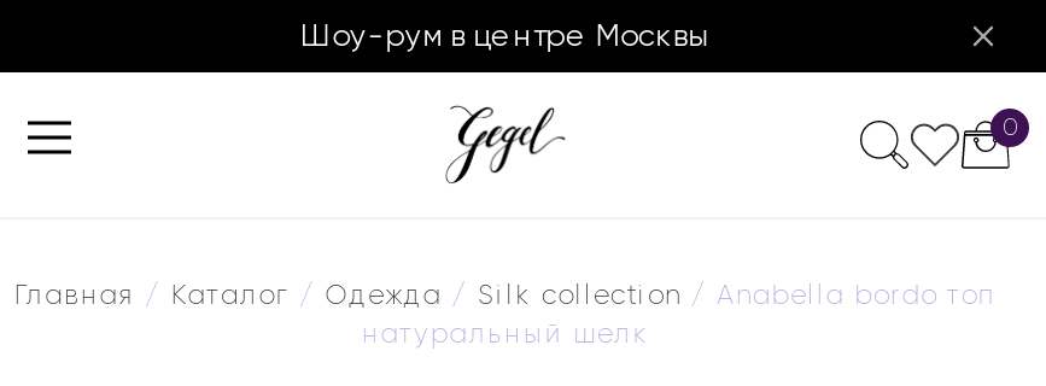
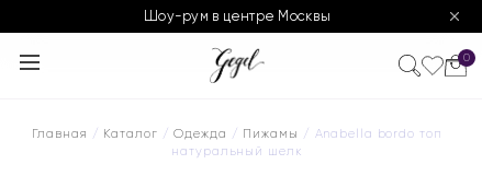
[14,279,997,311] Главная / Каталог / Одежда / Silk collection / Anabella bordo топ -> [32,127,442,141] Главная / Каталог / Одежда / Пижамы / Anabella bordo топ

